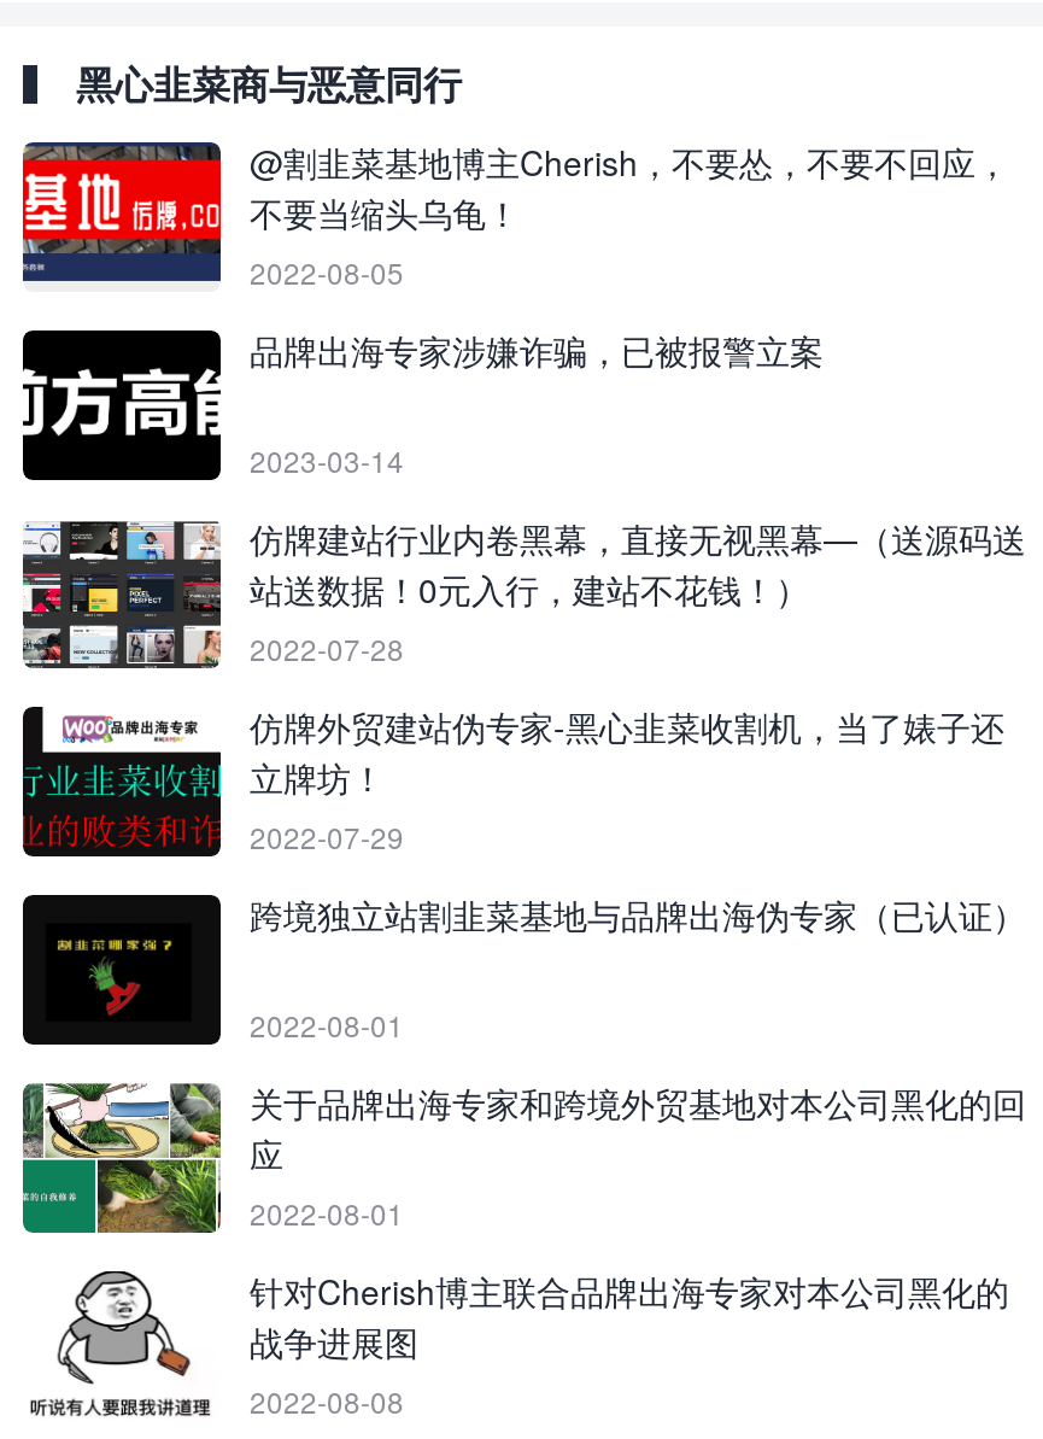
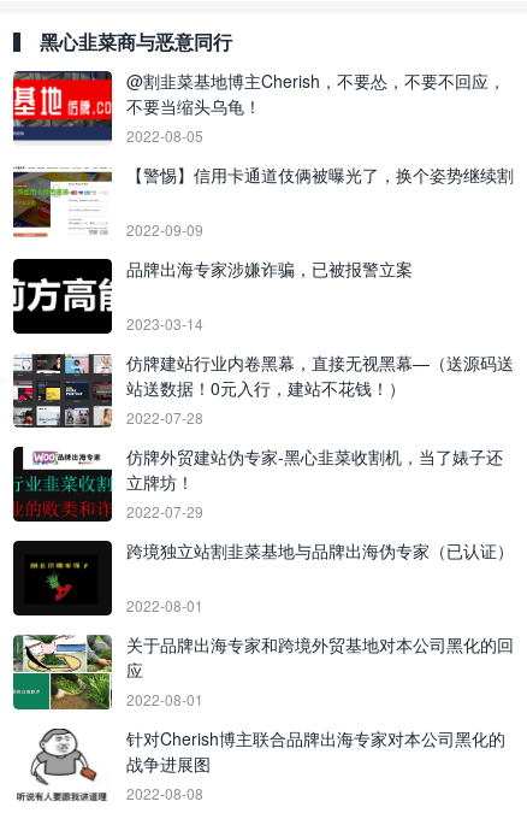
none -> [12,162,514,239] [image] | 【警惕】信用卡通道伎俩被曝光了，换个姿势继续割 | 2022-09-09

